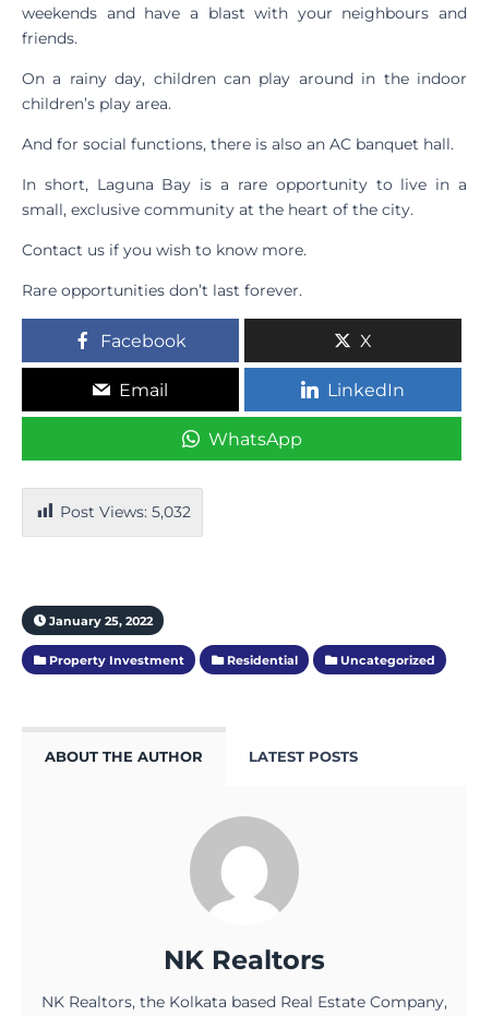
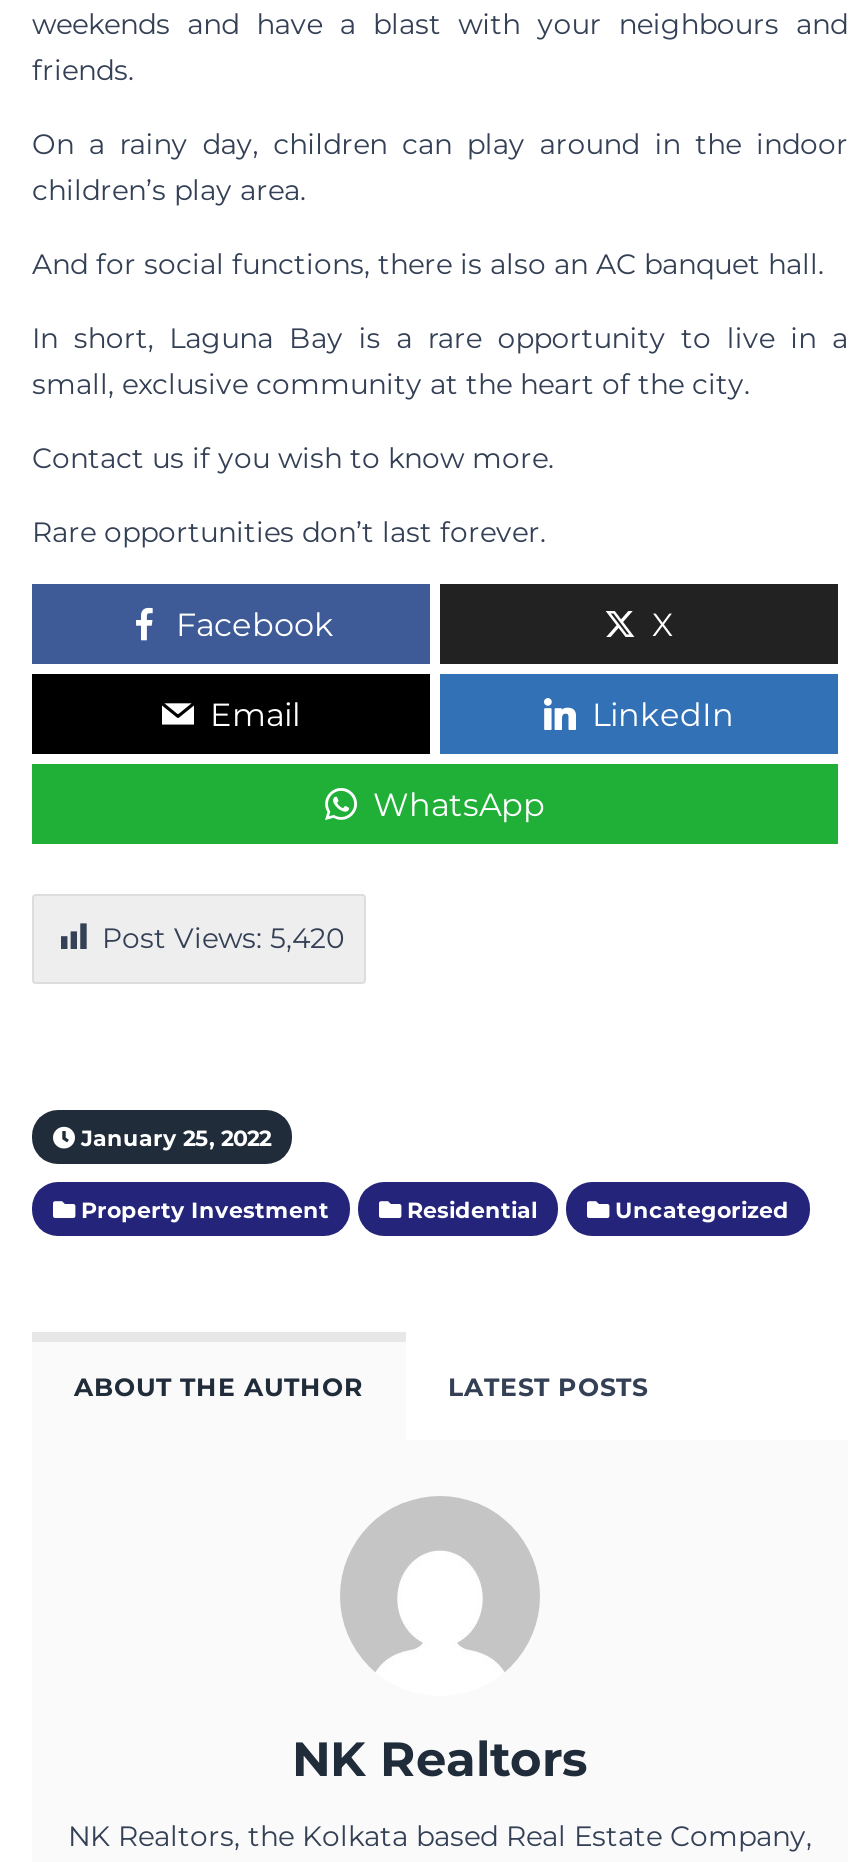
[60,502,191,521] Post Views: 5,032 -> [102,919,344,955] Post Views: 5,420

